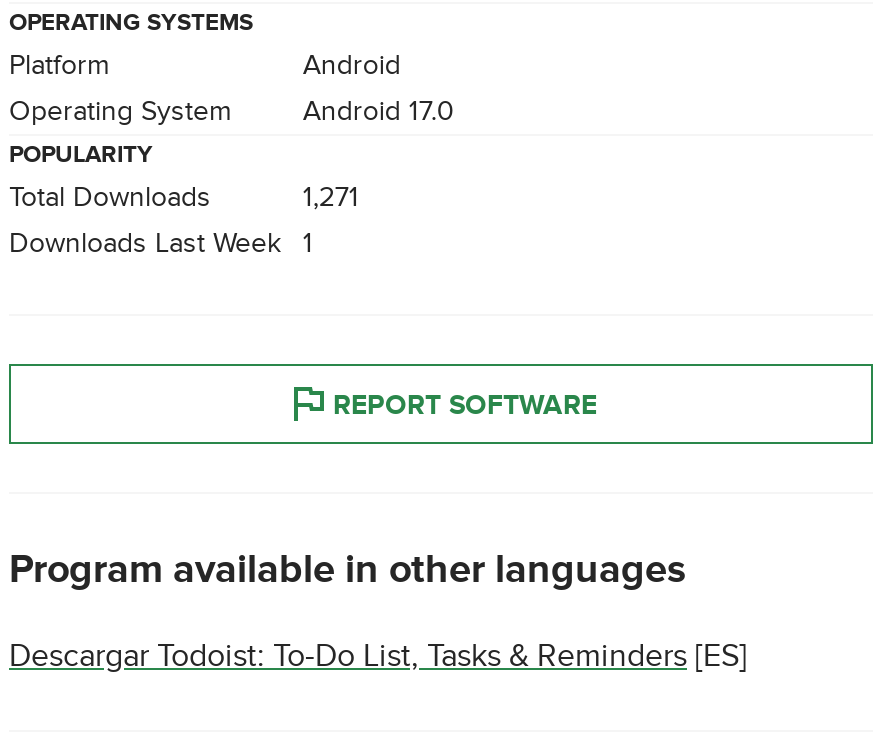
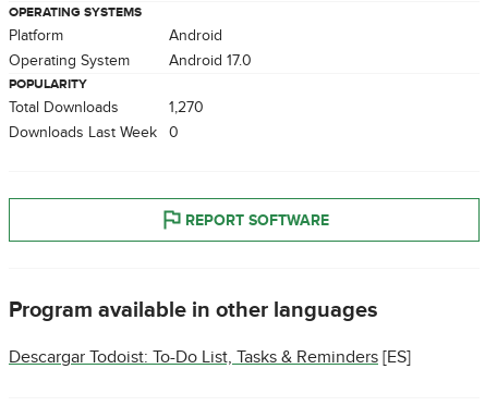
[303,180,359,214] 1,271 -> [169,98,204,116] 1,270
[9,226,313,260] Downloads Last Week 1 -> [9,123,179,142] Downloads Last Week 0

